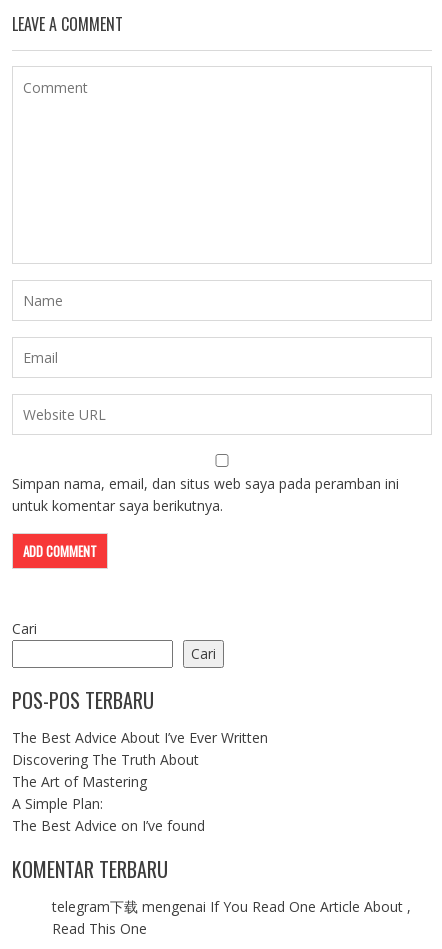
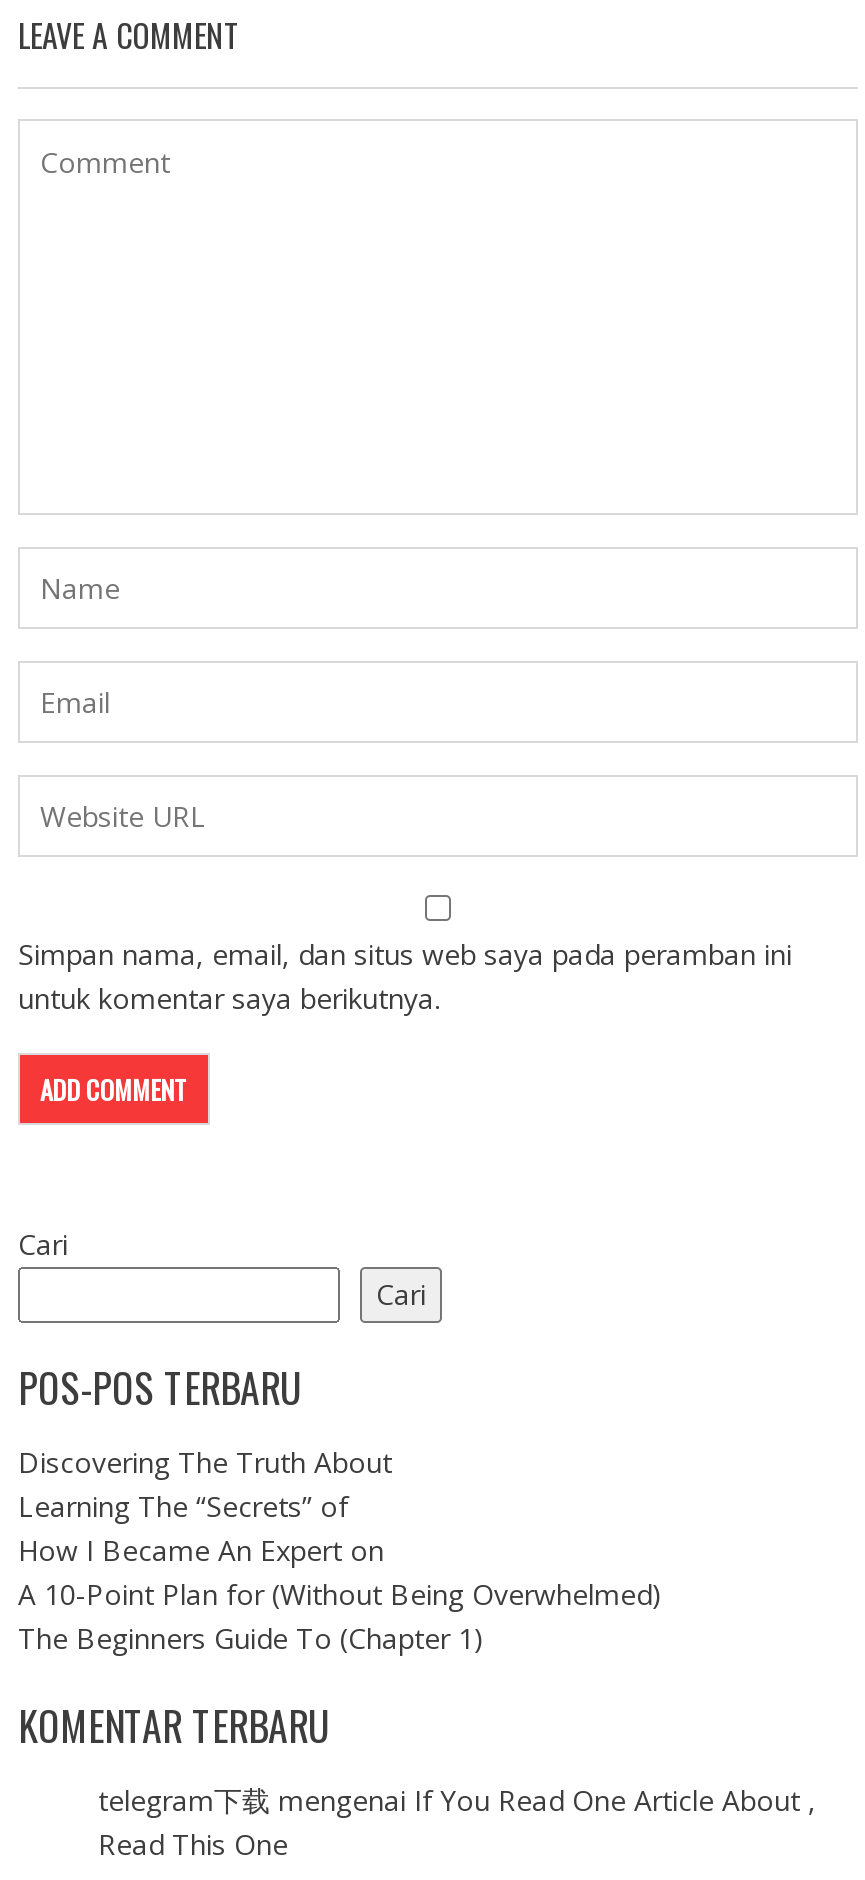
[12,728,268,747] The Best Advice About I’ve Ever Written -> none
moved [12,750,199,769] -> [18,1443,392,1481]: Discovering The Truth About
[12,772,205,835] The Art of Mastering | A Simple Plan: | The Best Advice on I’ve found -> [18,1487,662,1657] Learning The “Secrets” of | How I Became An Expert on | A 10-Point Plan for (Without Being Overwhelmed) | The Beginners Guide To (Chapter 1)

